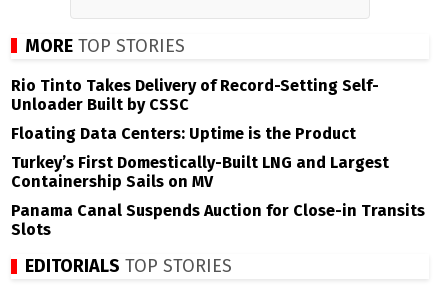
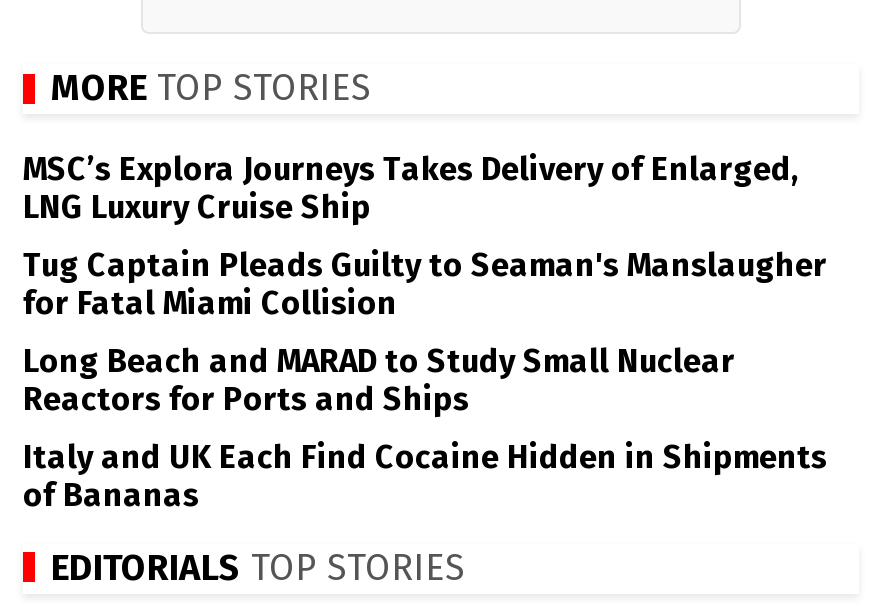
[11,76,379,114] Rio Tinto Takes Delivery of Record-Setting Self- | Unloader Built by CSSC -> [23,150,799,226] MSC’s Explora Journeys Takes Delivery of Enlarged, | LNG Luxury Cruise Ship
[11,124,356,143] Floating Data Centers: Uptime is the Product -> [23,246,827,322] Tug Captain Pleads Guilty to Seaman's Manslaugher | for Fatal Miami Collision
[11,153,389,191] Turkey’s First Domestically-Built LNG and Largest | Containership Sails on MV -> [23,342,735,418] Long Beach and MARAD to Study Small Nuclear | Reactors for Ports and Ships
[11,201,425,239] Panama Canal Suspends Auction for Close-in Transits | Slots -> [23,438,827,514] Italy and UK Each Find Cocaine Hidden in Shipments | of Bananas

